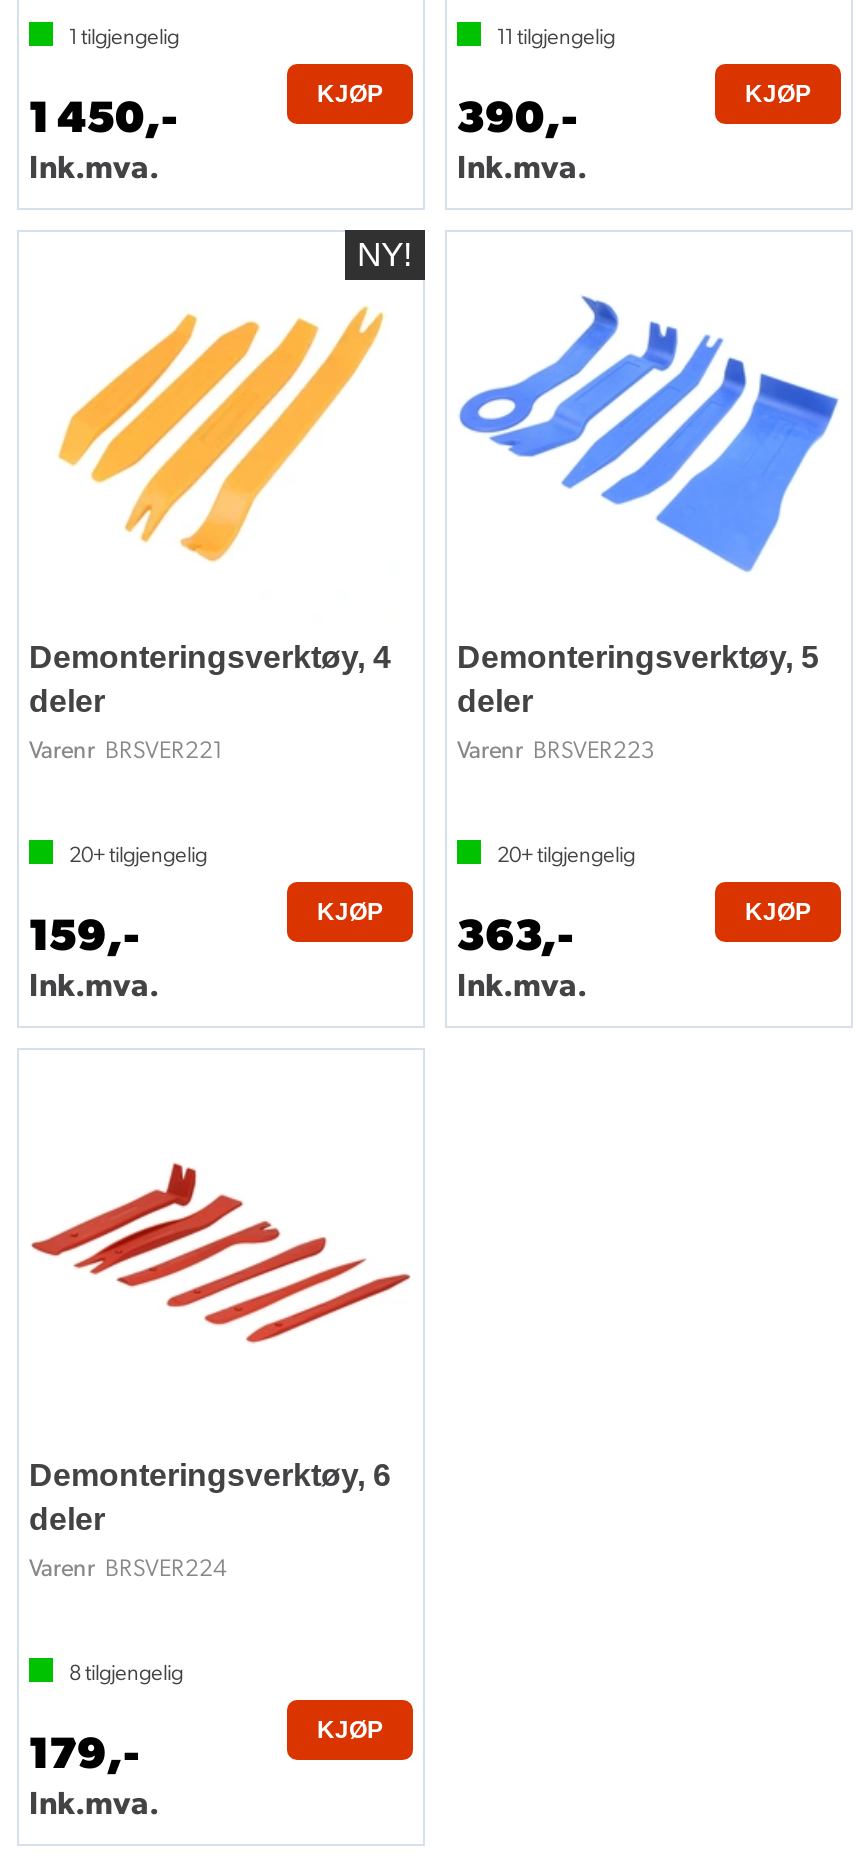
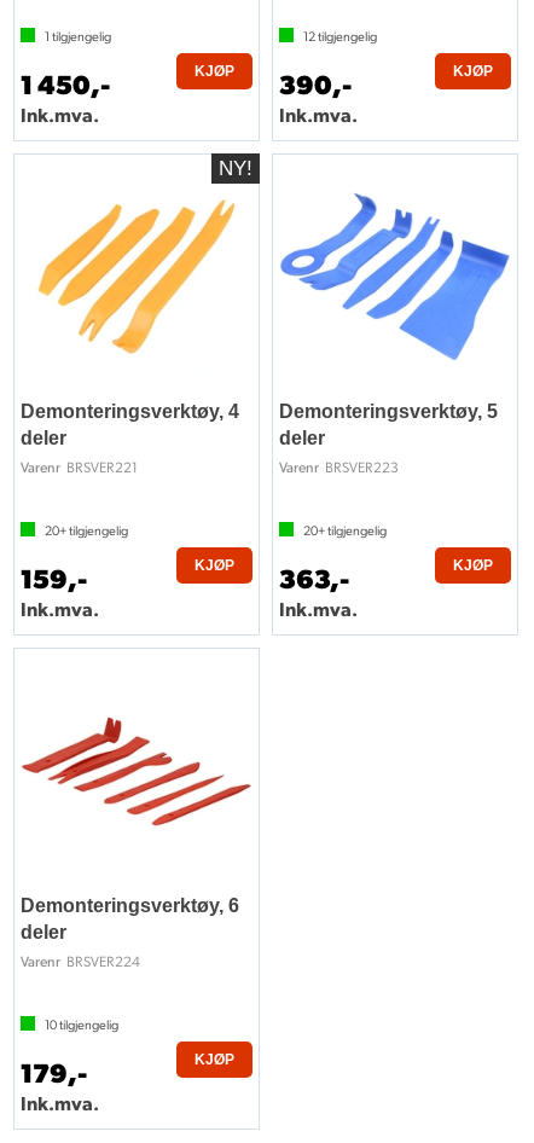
[497,20,615,50] 11 tilgjengelig -> [303,26,377,44] 12 tilgjengelig
[69,1656,183,1686] 8tilgjengelig -> [45,1015,118,1033] 10tilgjengelig

